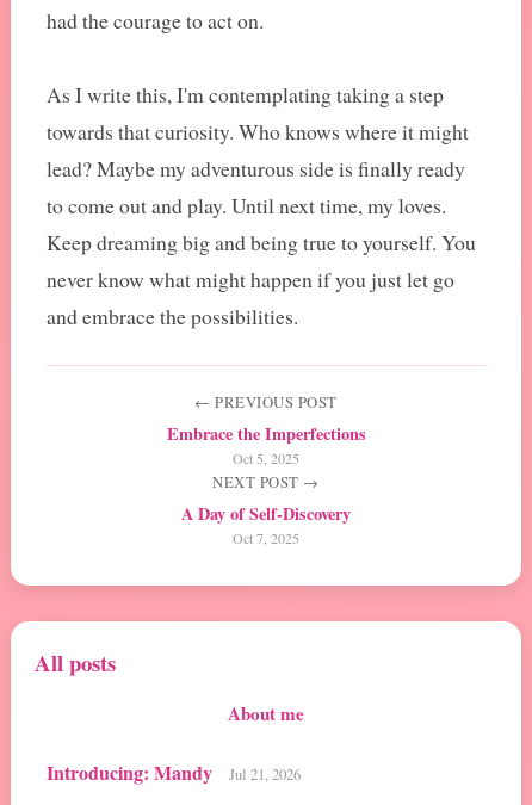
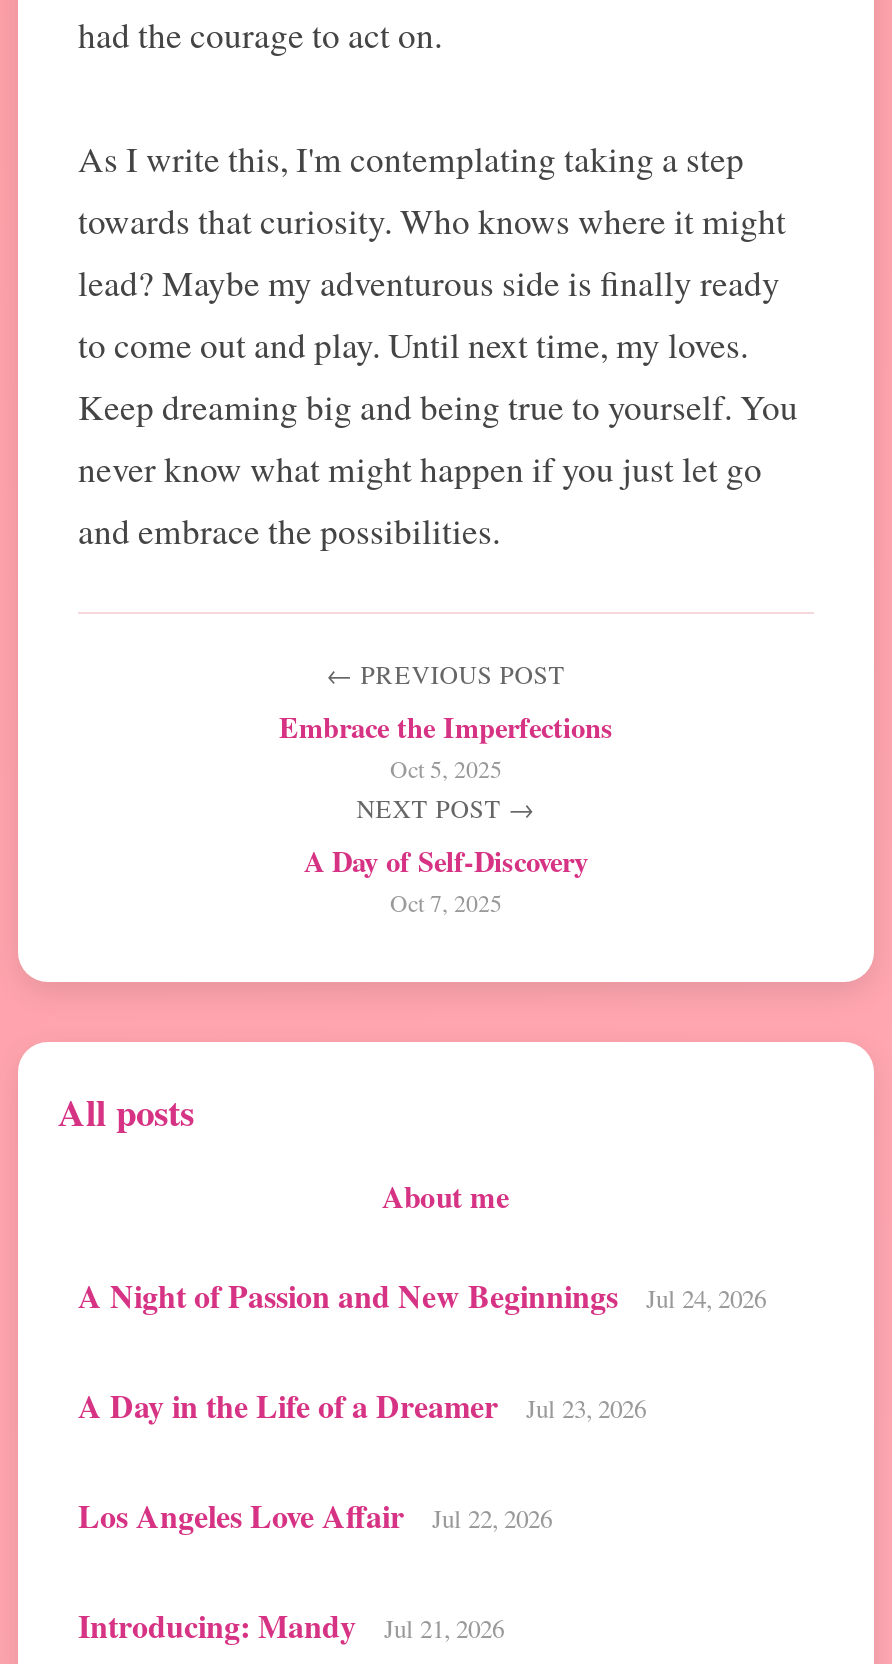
none -> [78,1272,766,1538] A Night of Passion and New Beginnings | Jul 24, 2026 | A Day in the Life of a Dreamer | Jul 23, 2026 | Los Angeles Love Affair | Jul 22, 2026

